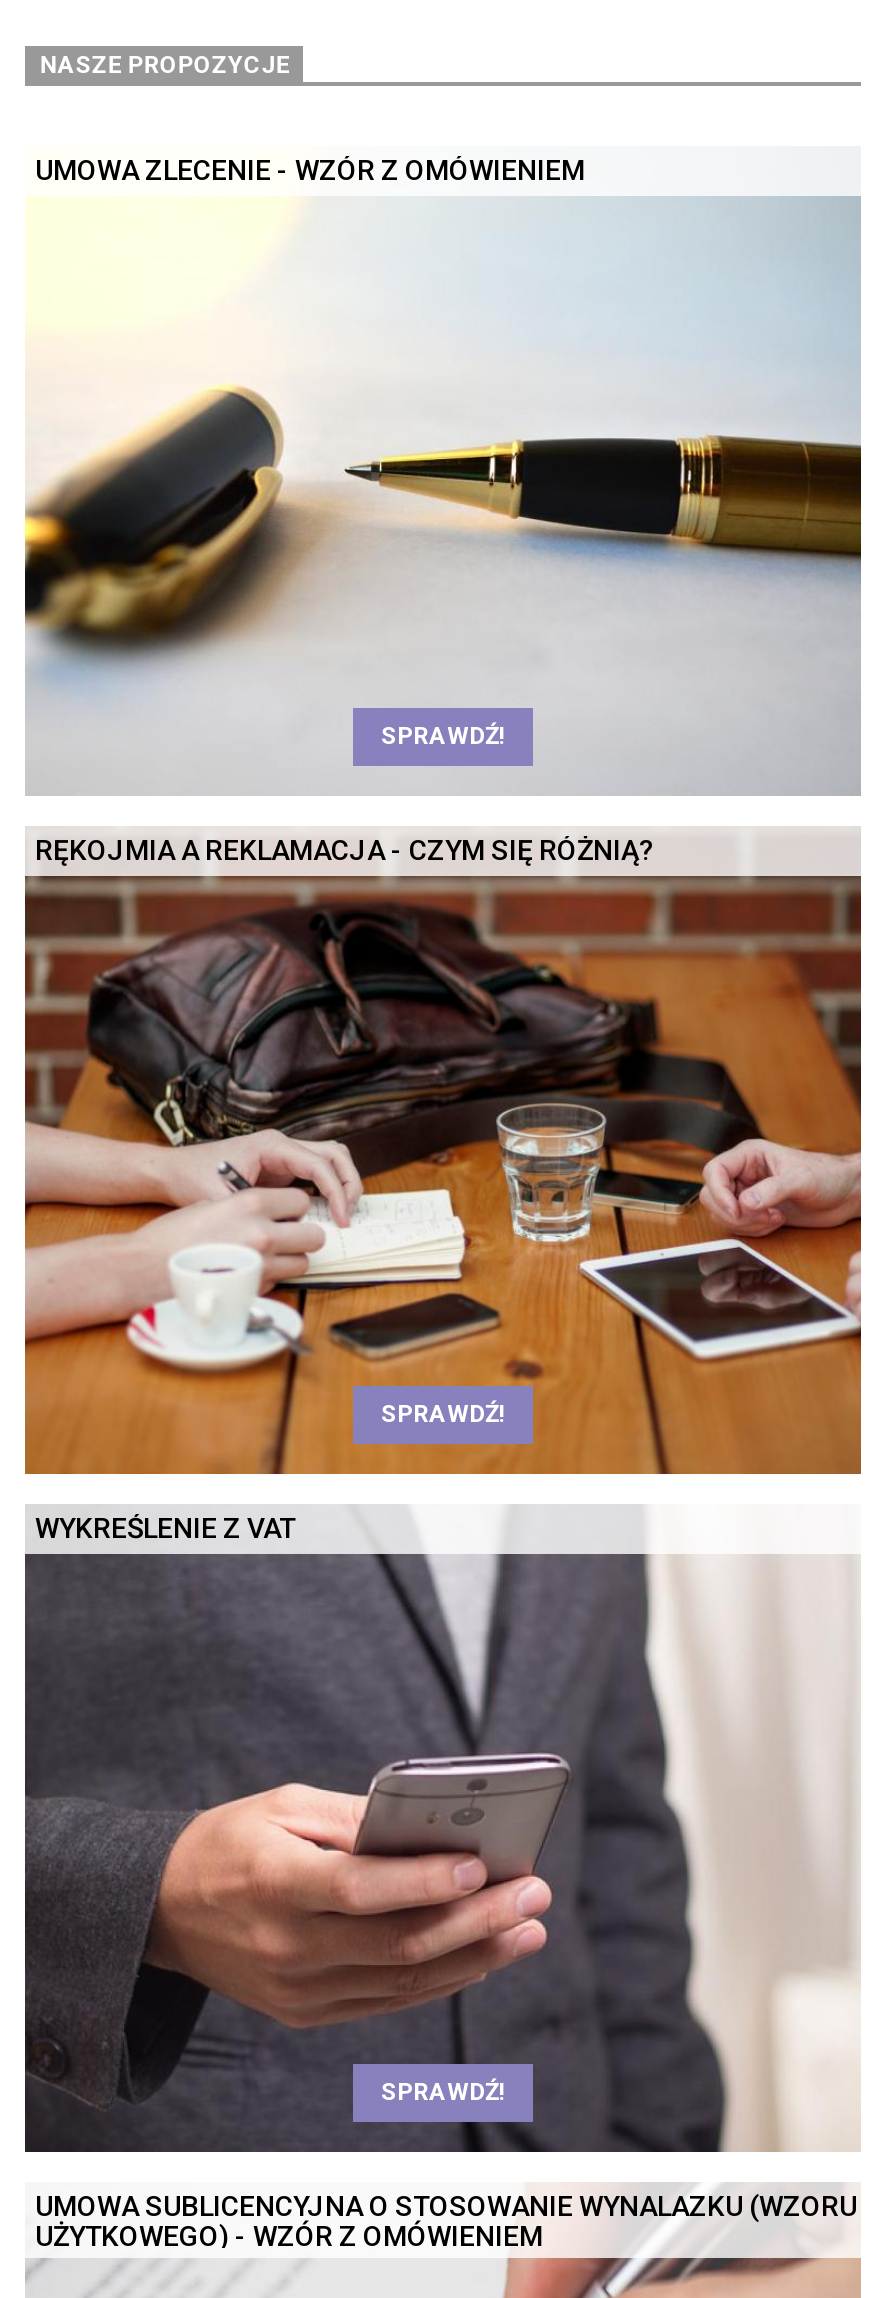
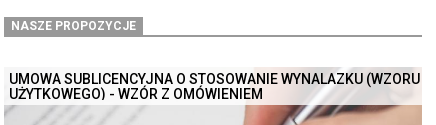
[35,154,585,186] UMOWA ZLECENIE - WZÓR Z OMÓWIENIEM -> none
[23,196,863,796] [image] | SPRAWDŹ! -> none
[23,828,861,1476] [image] | RĘKOJMIA A REKLAMACJA - CZYM SIĘ RÓŻNIĄ? -> none
[381,1400,505,1428] SPRAWDŹ! -> none
[23,1506,859,2154] [image] | WYKREŚLENIE Z VAT -> none
[381,2078,505,2106] SPRAWDŹ! -> none

